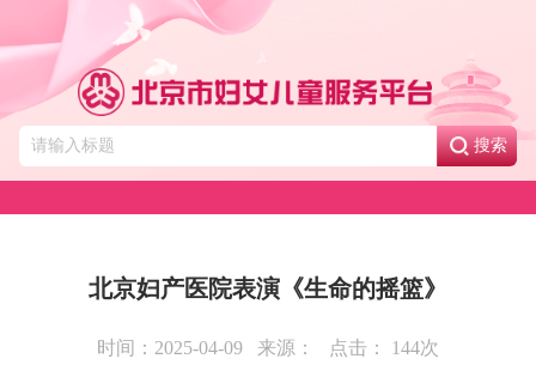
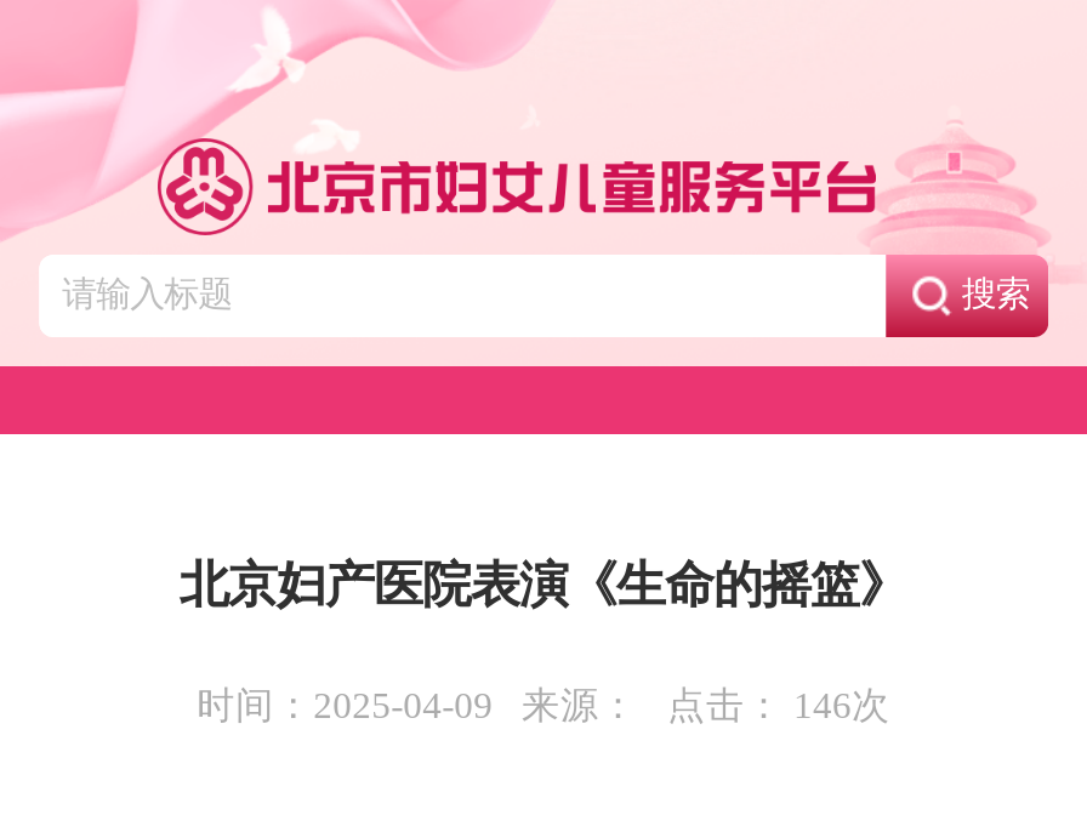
[97,338,439,358] 时间：2025-04-09 来源： 点击：144次 -> [197,685,890,726] 时间：2025-04-09 来源： 点击：146次

